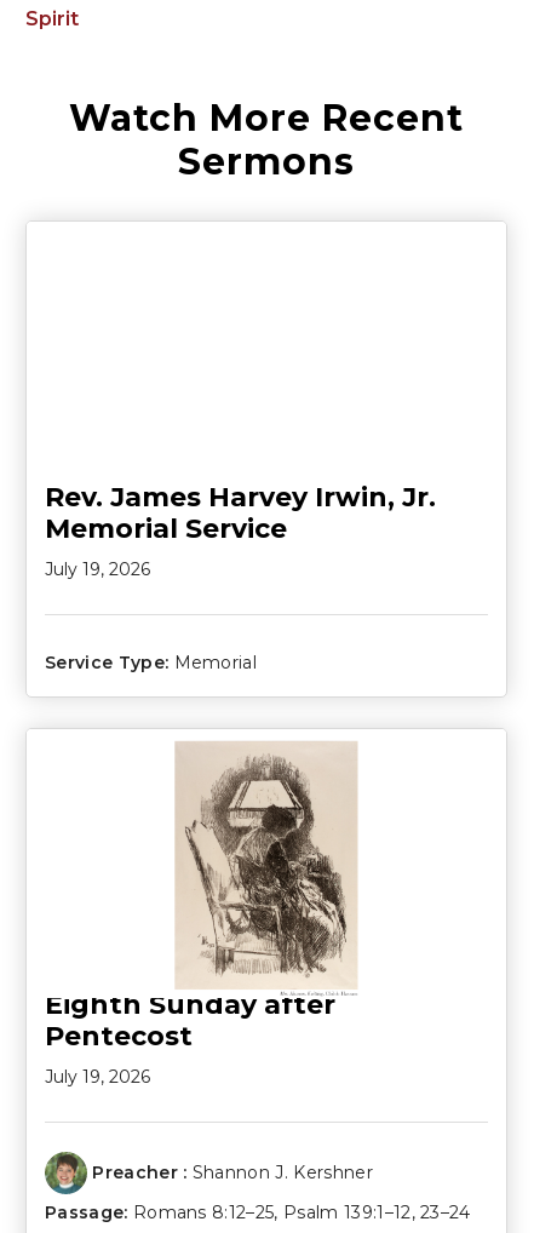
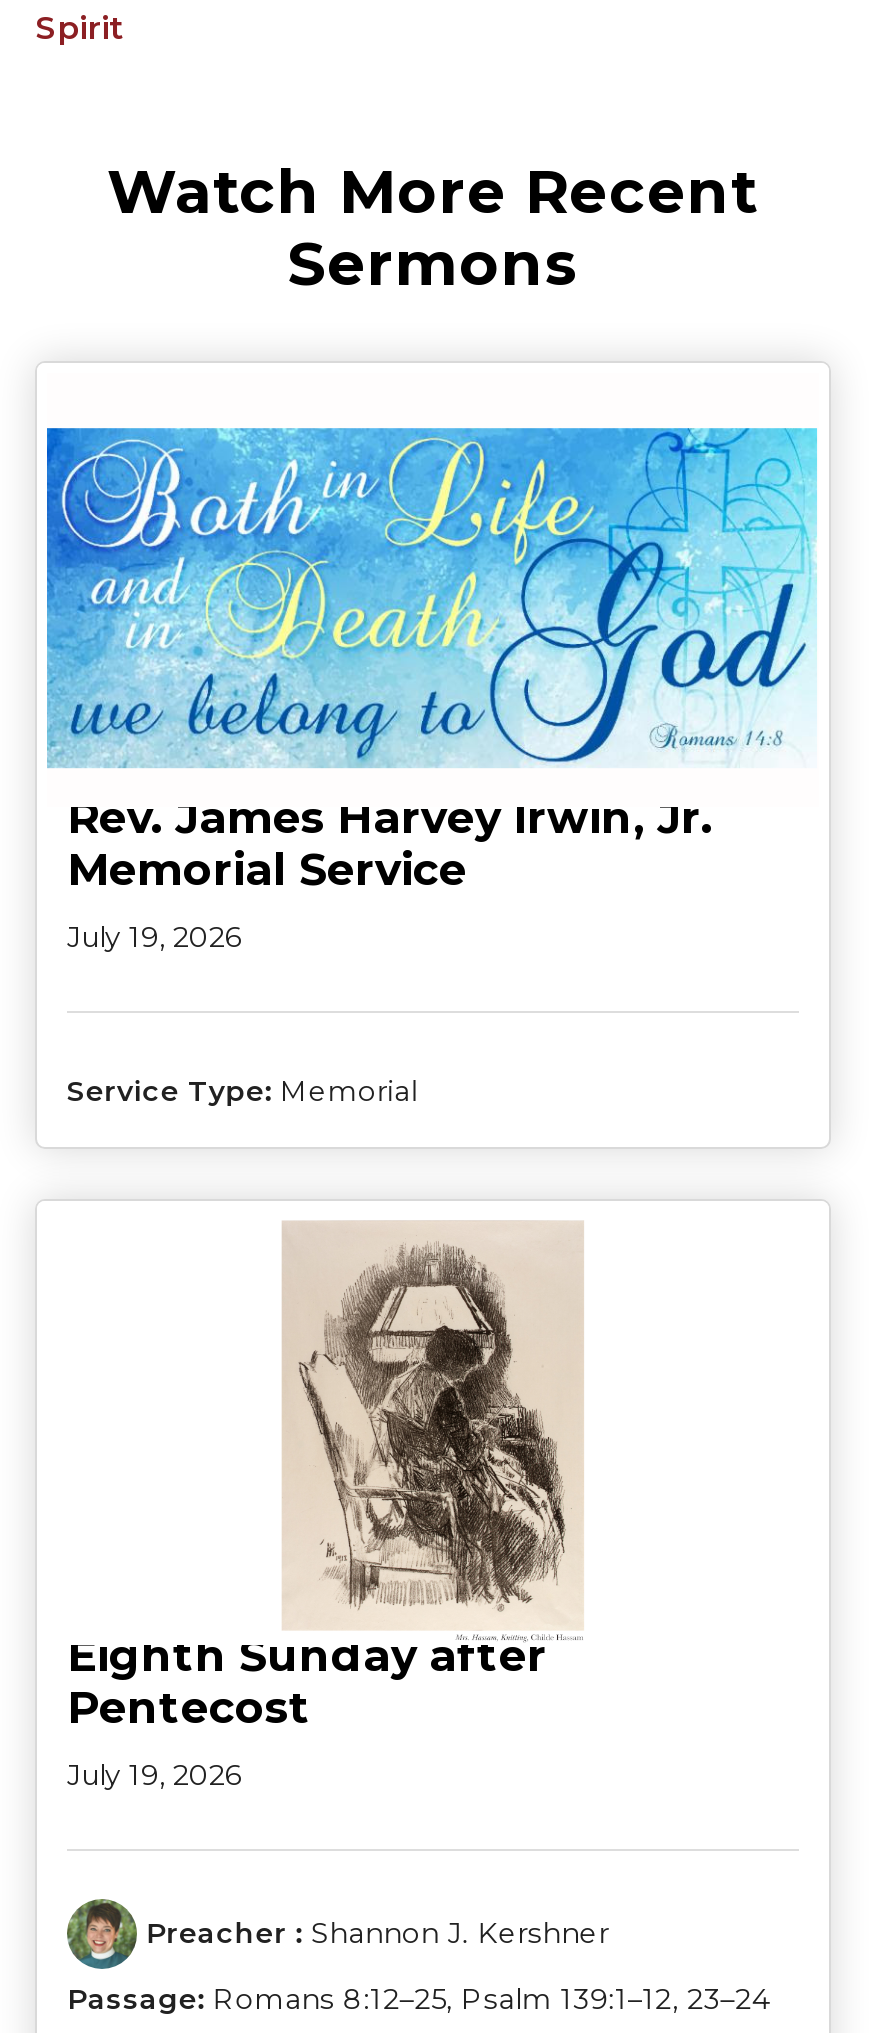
none -> [45,425,819,769] [image]

